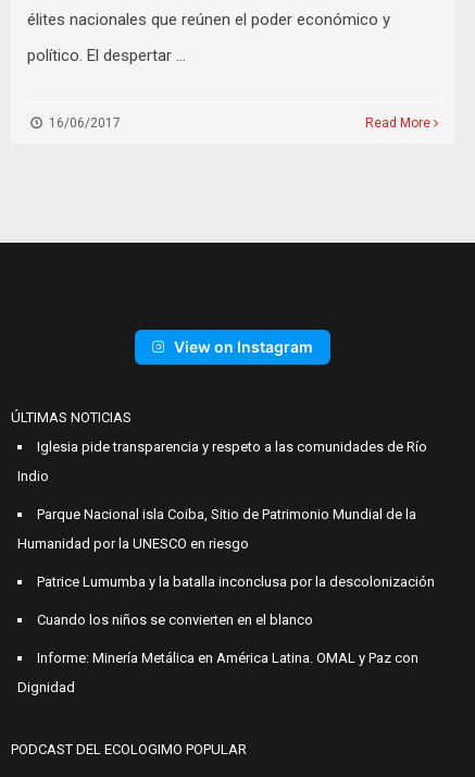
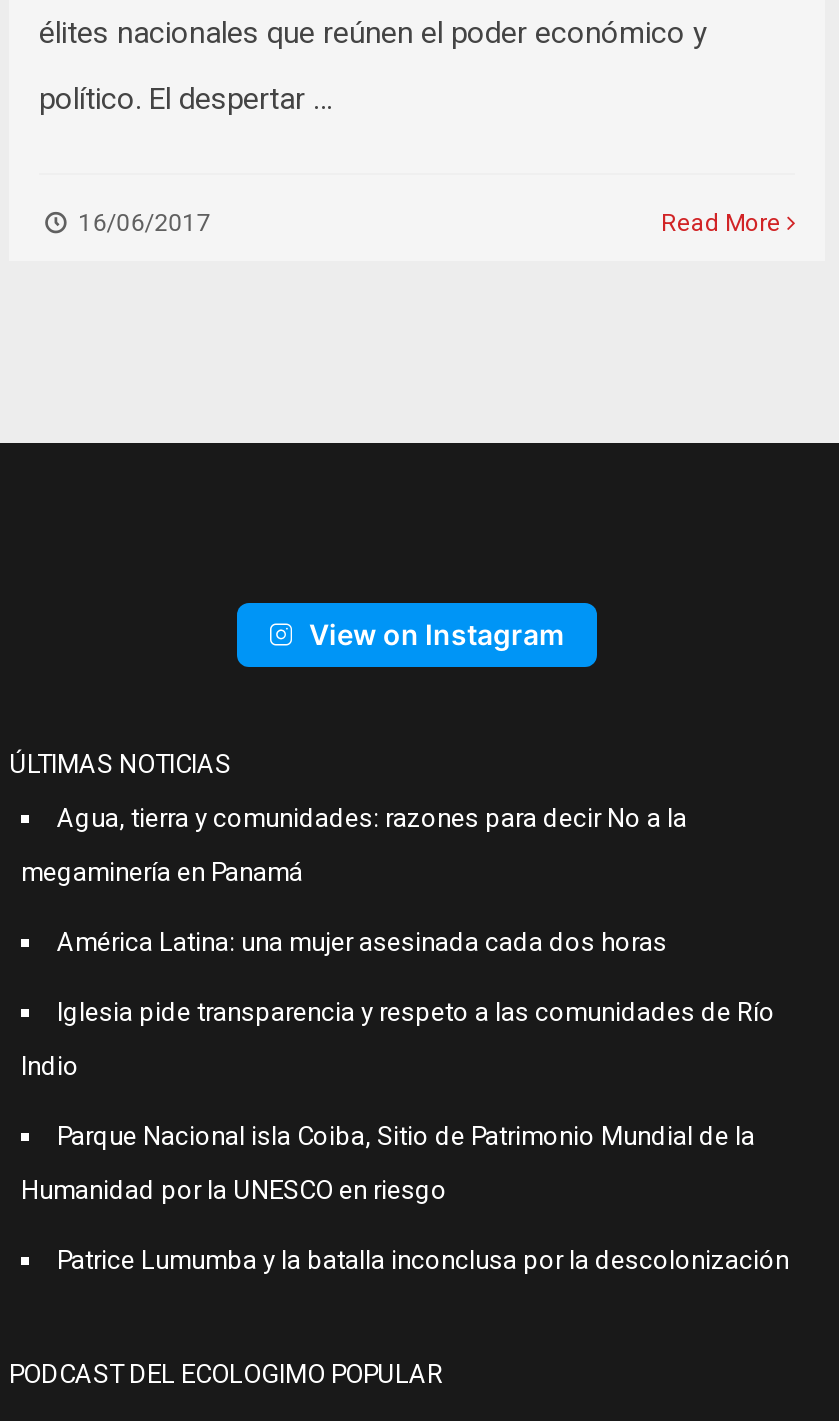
none -> [21,802,687,956] Agua, tierra y comunidades: razones para decir No a la | megaminería en Panamá | América Latina: una mujer asesinada cada dos horas
moved [17,438,435,589] -> [21,996,789,1274]: Iglesia pide transparencia y respeto a las comunidades de Río | Indio | Parque Nacional isla Coiba, Sitio de Patrimonio Mundial de la | Humanidad por la UNESCO en riesgo | Patrice Lumumba y la batalla inconclusa por la descolonización
[17,611,418,695] Cuando los niños se convierten en el blanco | Informe: Minería Metálica en América Latina. OMAL y Paz con | Dignidad -> none

